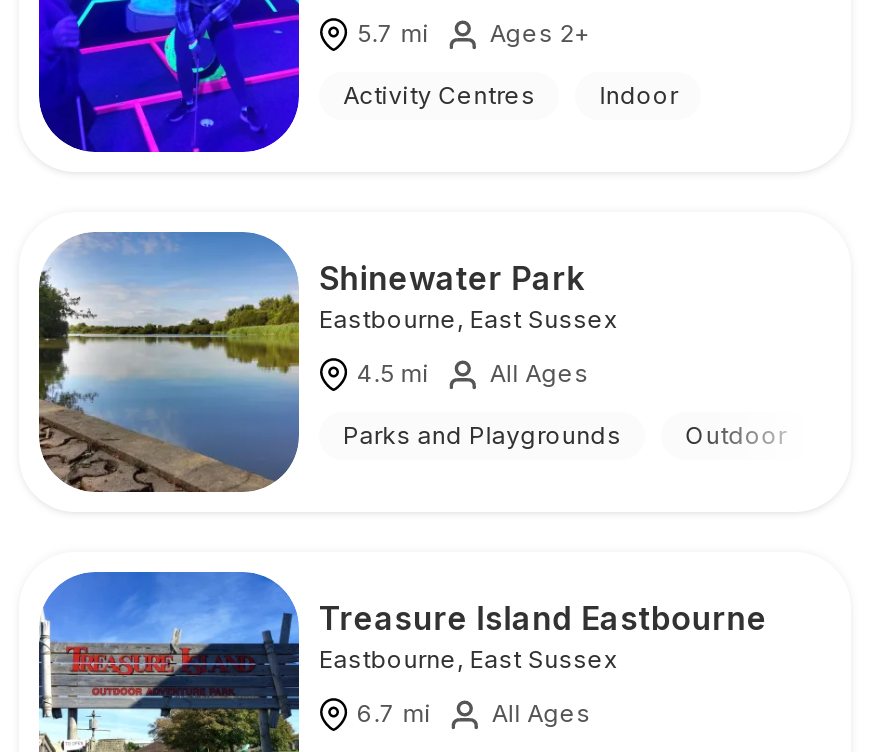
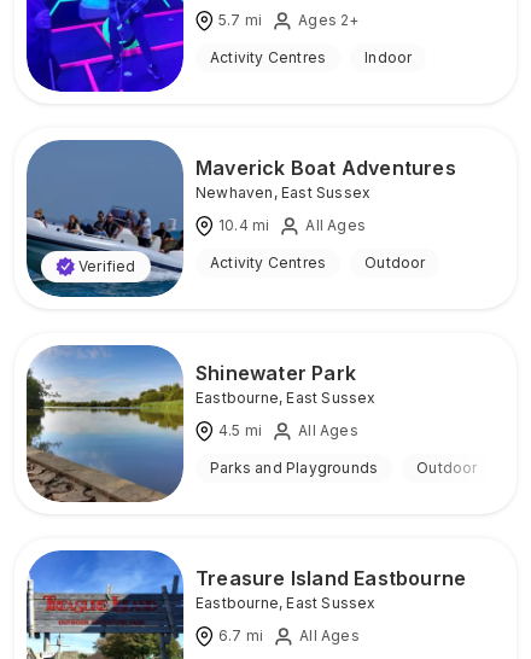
none -> [25,142,185,298] [image] | Verified
none -> [196,156,456,272] Maverick Boat Adventures | Newhaven, East Sussex | 10.4 mi | All Ages | Activity Centres | Outdoor

